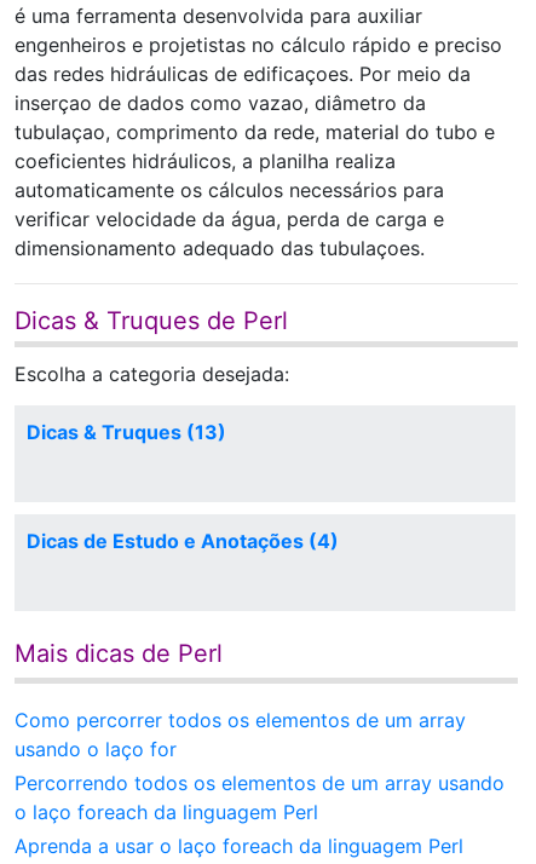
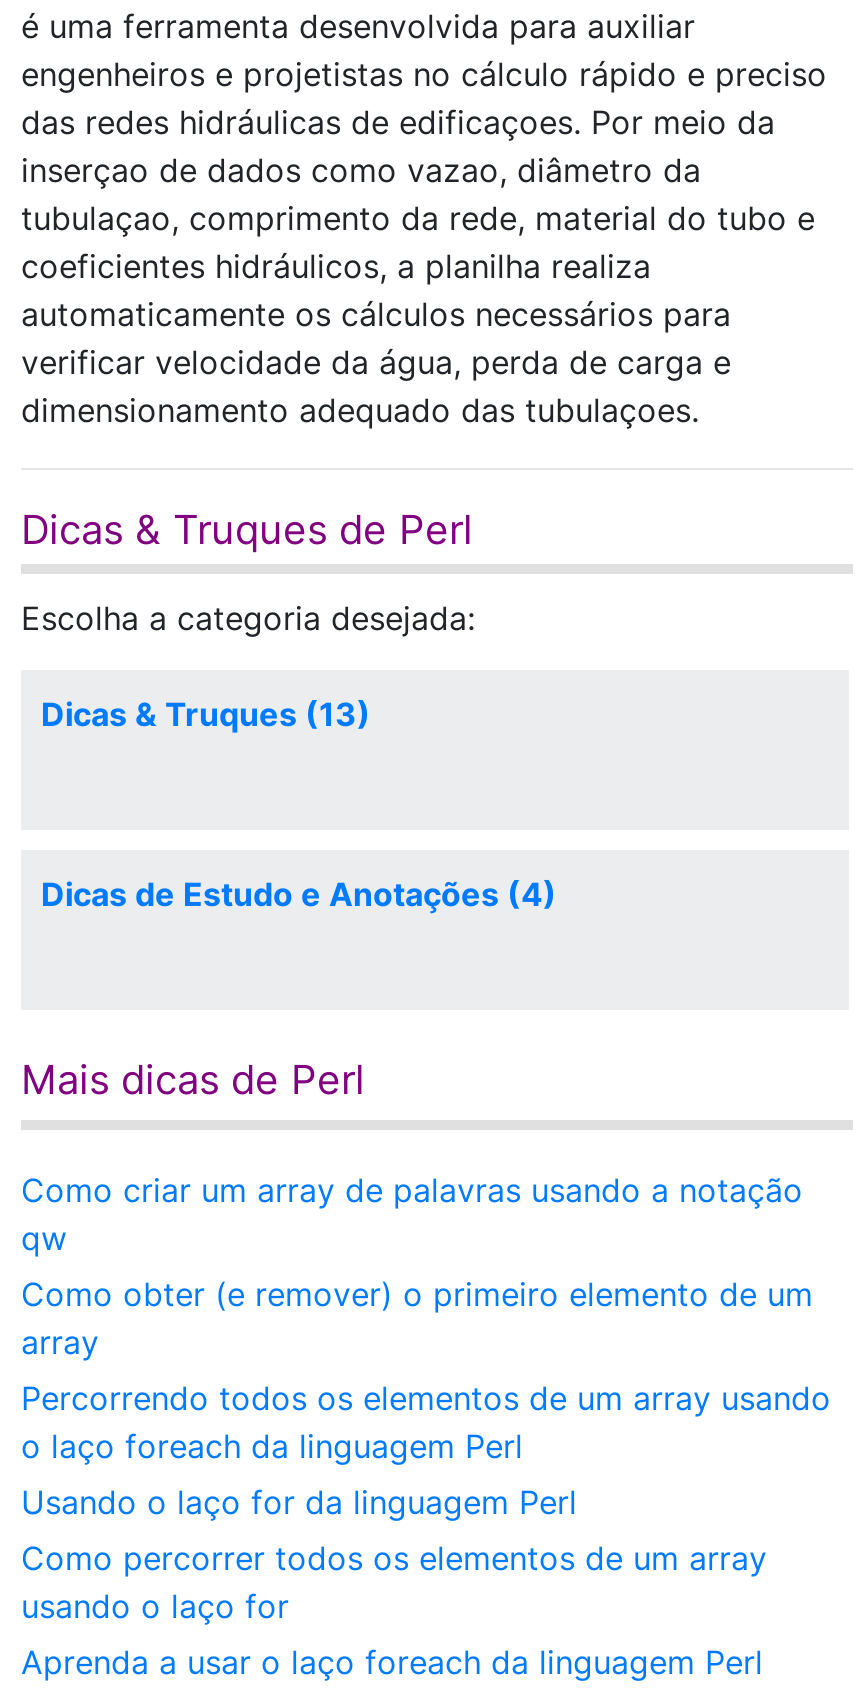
none -> [21,1170,813,1522] Como criar um array de palavras usando a notação | qw | Como obter (e remover) o primeiro elemento de um | array | Usando o laço for da linguagem Perl
moved [15,708,466,761] -> [21,1538,767,1626]: Como percorrer todos os elementos de um array | usando o laço for
moved [15,771,505,824] -> [21,1378,831,1466]: Percorrendo todos os elementos de um array usando | o laço foreach da linguagem Perl

